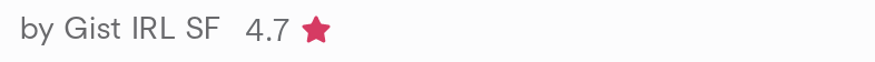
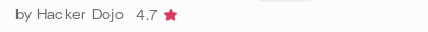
[20,13,220,44] by Gist IRL SF -> [15,7,124,22] by Hacker Dojo

